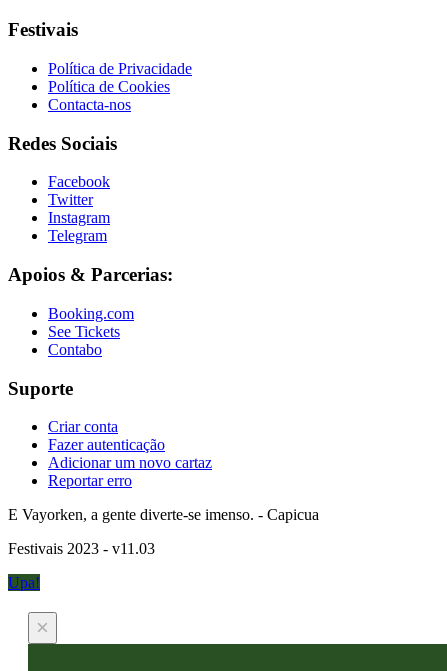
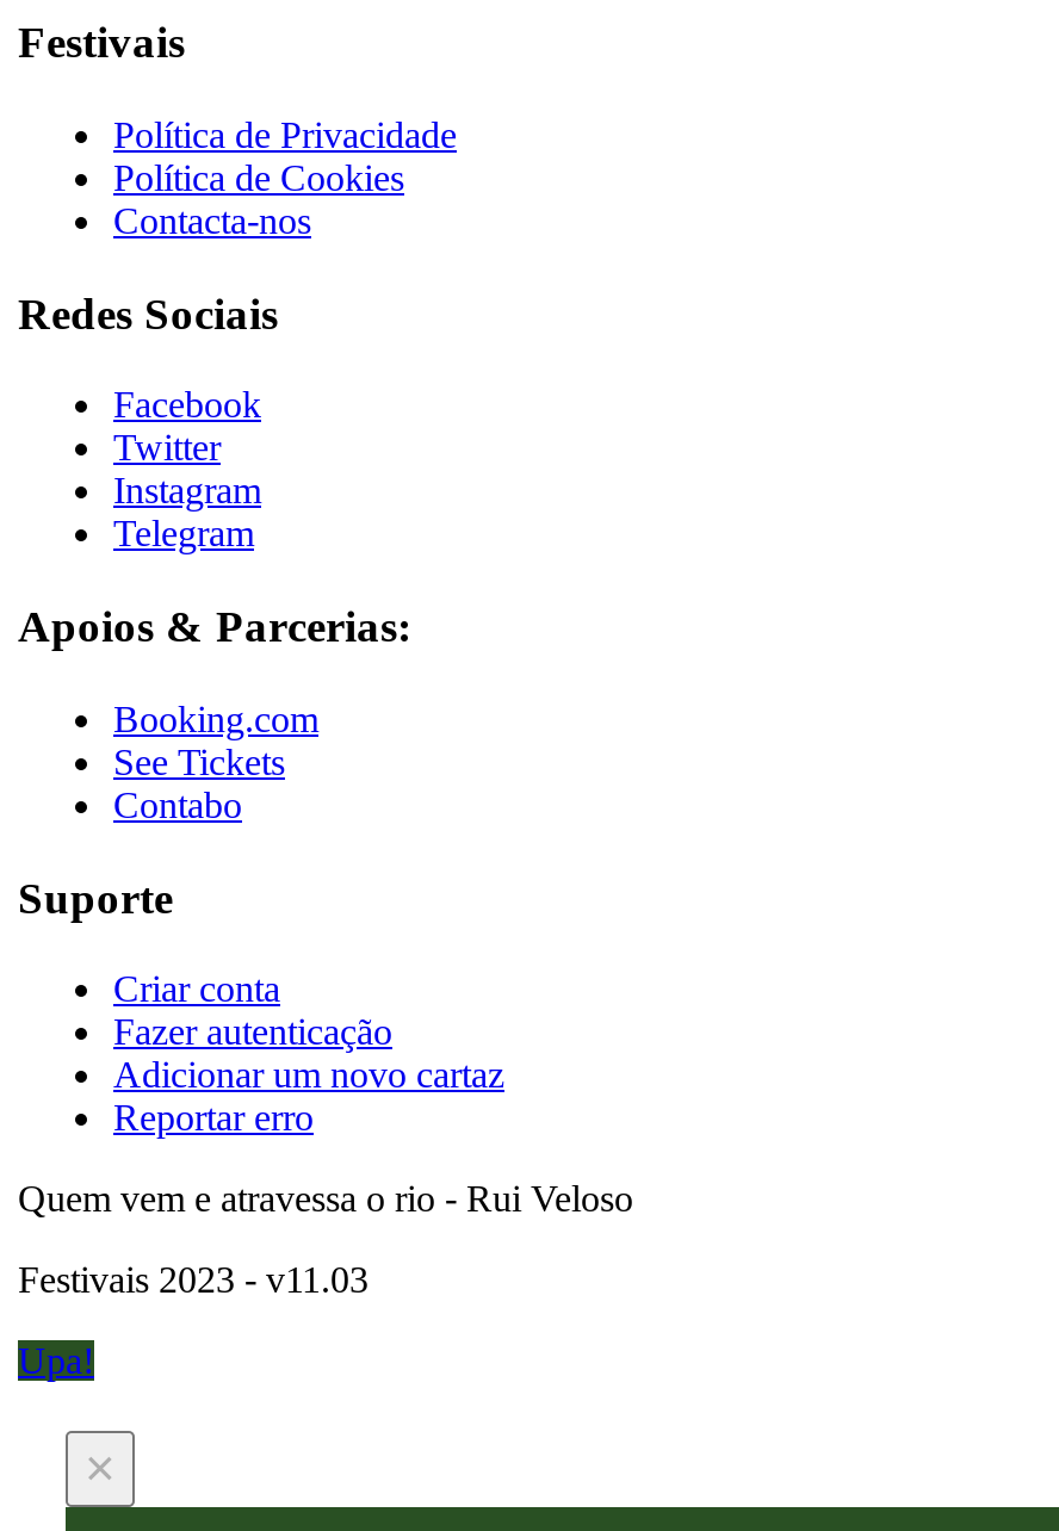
[8,506,319,523] E Vayorken, a gente diverte-se imenso. - Capicua -> [18,1179,633,1219] Quem vem e atravessa o rio - Rui Veloso

